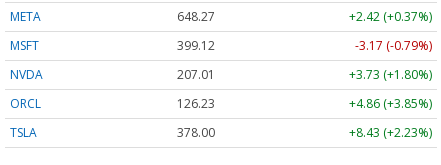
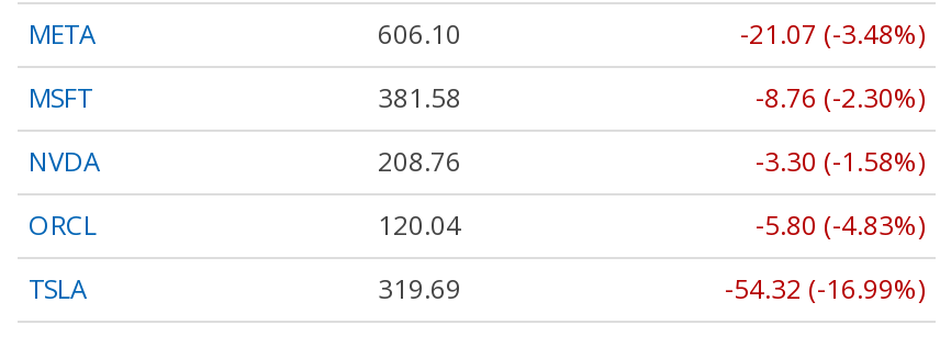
[177,8,215,25] 648.27 -> [378,15,461,52] 606.10
[349,8,432,25] +2.42 (+0.37%) -> [740,15,925,52] -21.07 (-3.48%)
[177,37,215,54] 399.12 -> [378,79,461,116] 381.58
[355,37,432,54] -3.17 (-0.79%) -> [756,79,925,116] -8.76 (-2.30%)
[177,66,215,83] 207.01 -> [378,142,461,180] 208.76
[349,66,432,83] +3.73 (+1.80%) -> [756,142,925,180] -3.30 (-1.58%)
[177,95,215,112] 126.23 -> [378,206,461,243] 120.04
[349,95,432,112] +4.86 (+3.85%) -> [756,206,925,243] -5.80 (-4.83%)
[177,124,432,141] 378.00 | +8.43 (+2.23%) -> [378,270,925,307] 319.69 | -54.32 (-16.99%)

